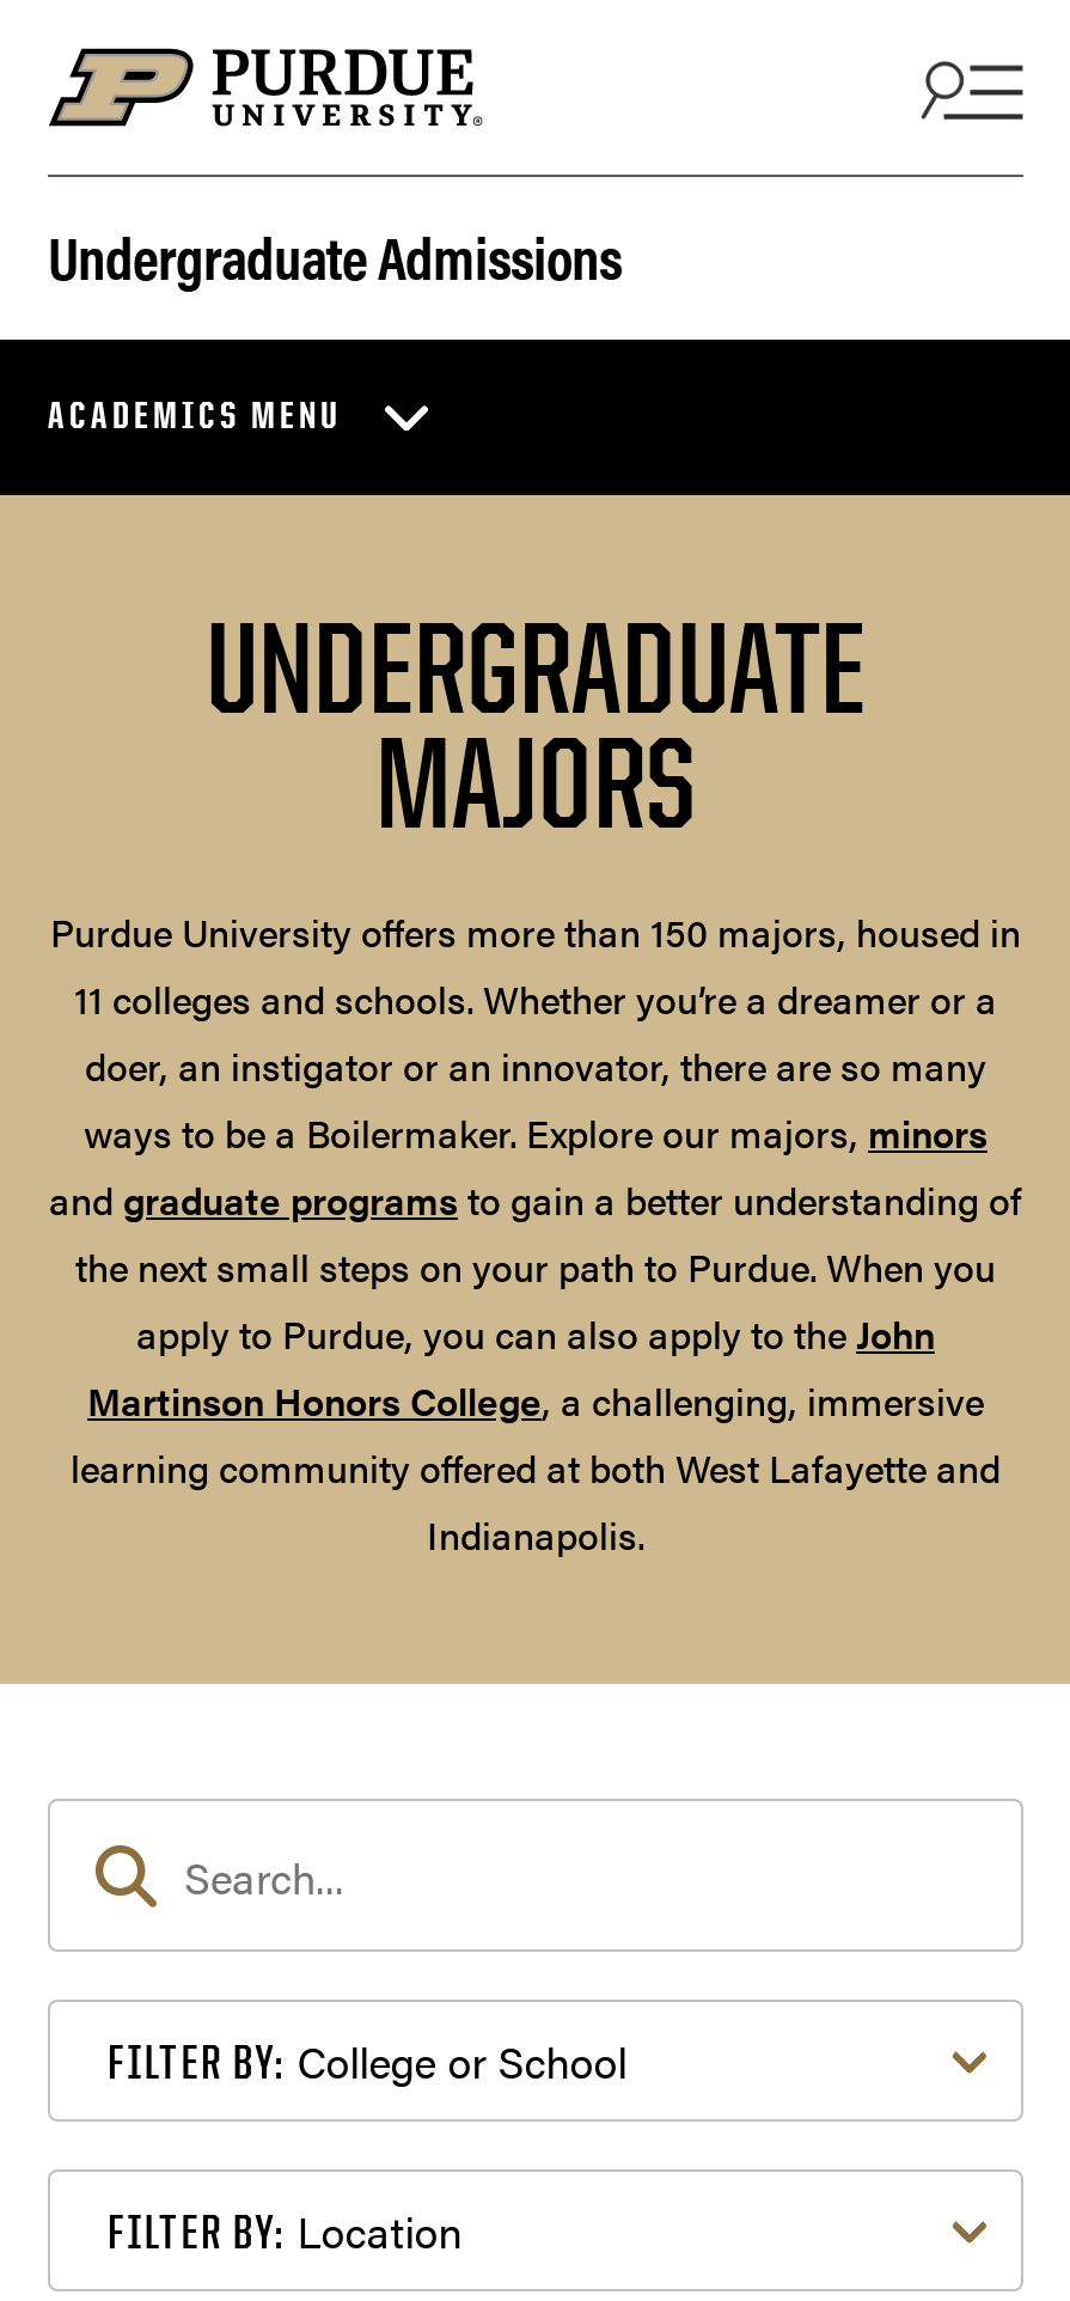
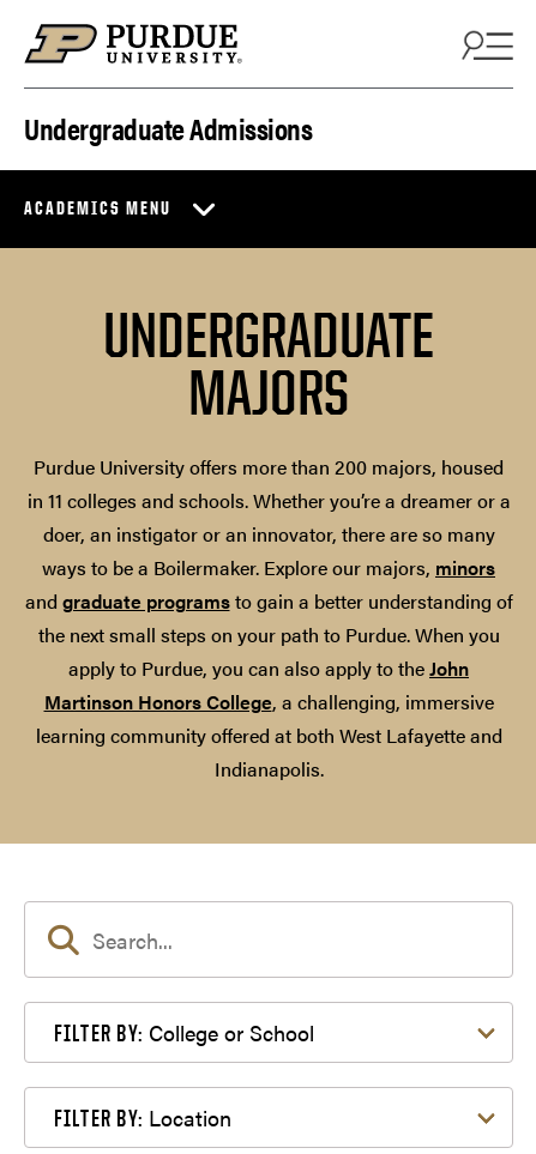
[50,905,1021,1027] Purdue University offers more than 150 majors, housed in | 11 colleges and schools. Whether you’re a dreamer or a -> [27,453,510,514] Purdue University offers more than 200 majors, housed | in 11 colleges and schools. Whether you’re a dreamer or a

